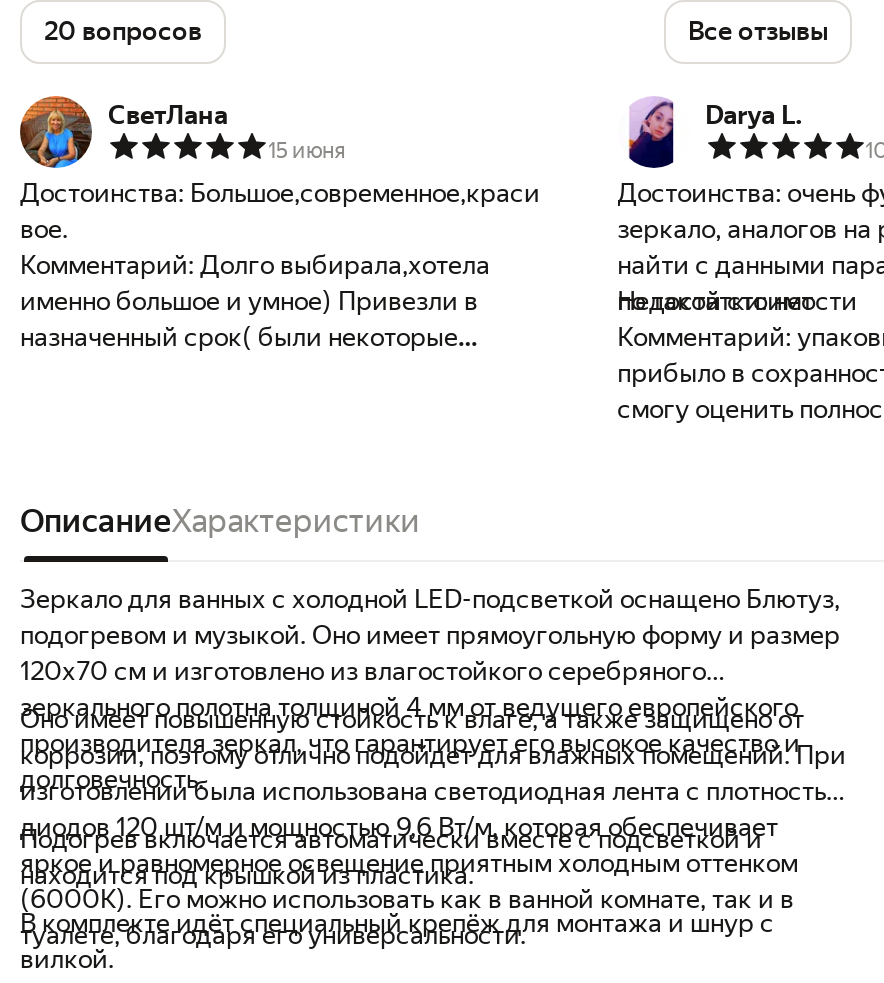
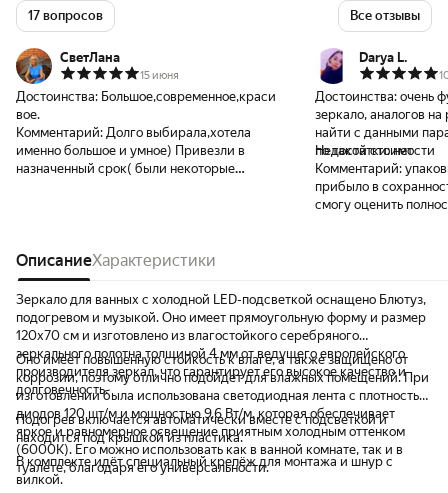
[44,16,202,46] 20 вопросов -> [28,8,103,23] 17 вопросов

